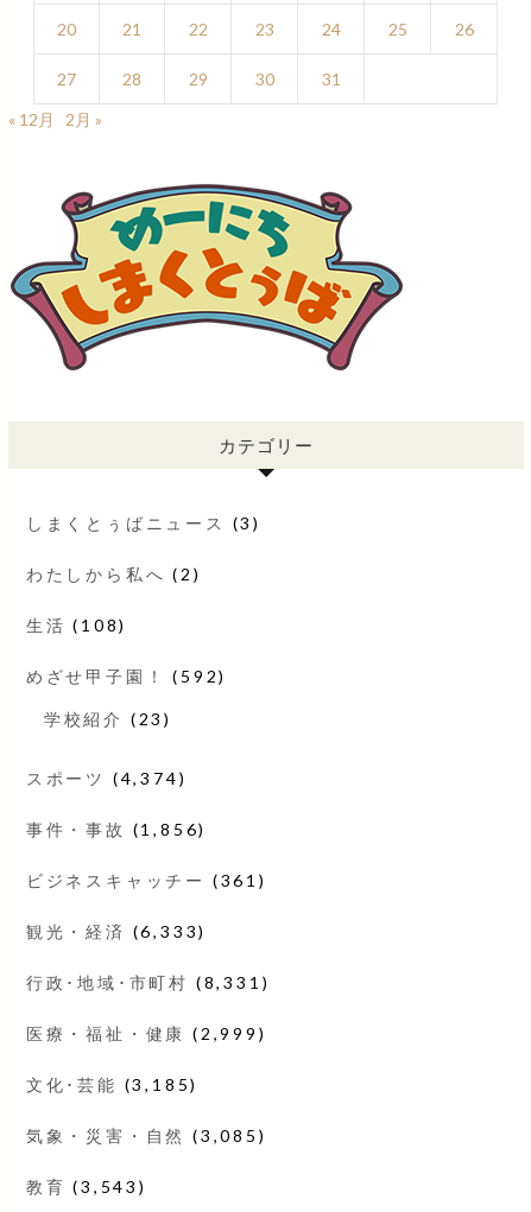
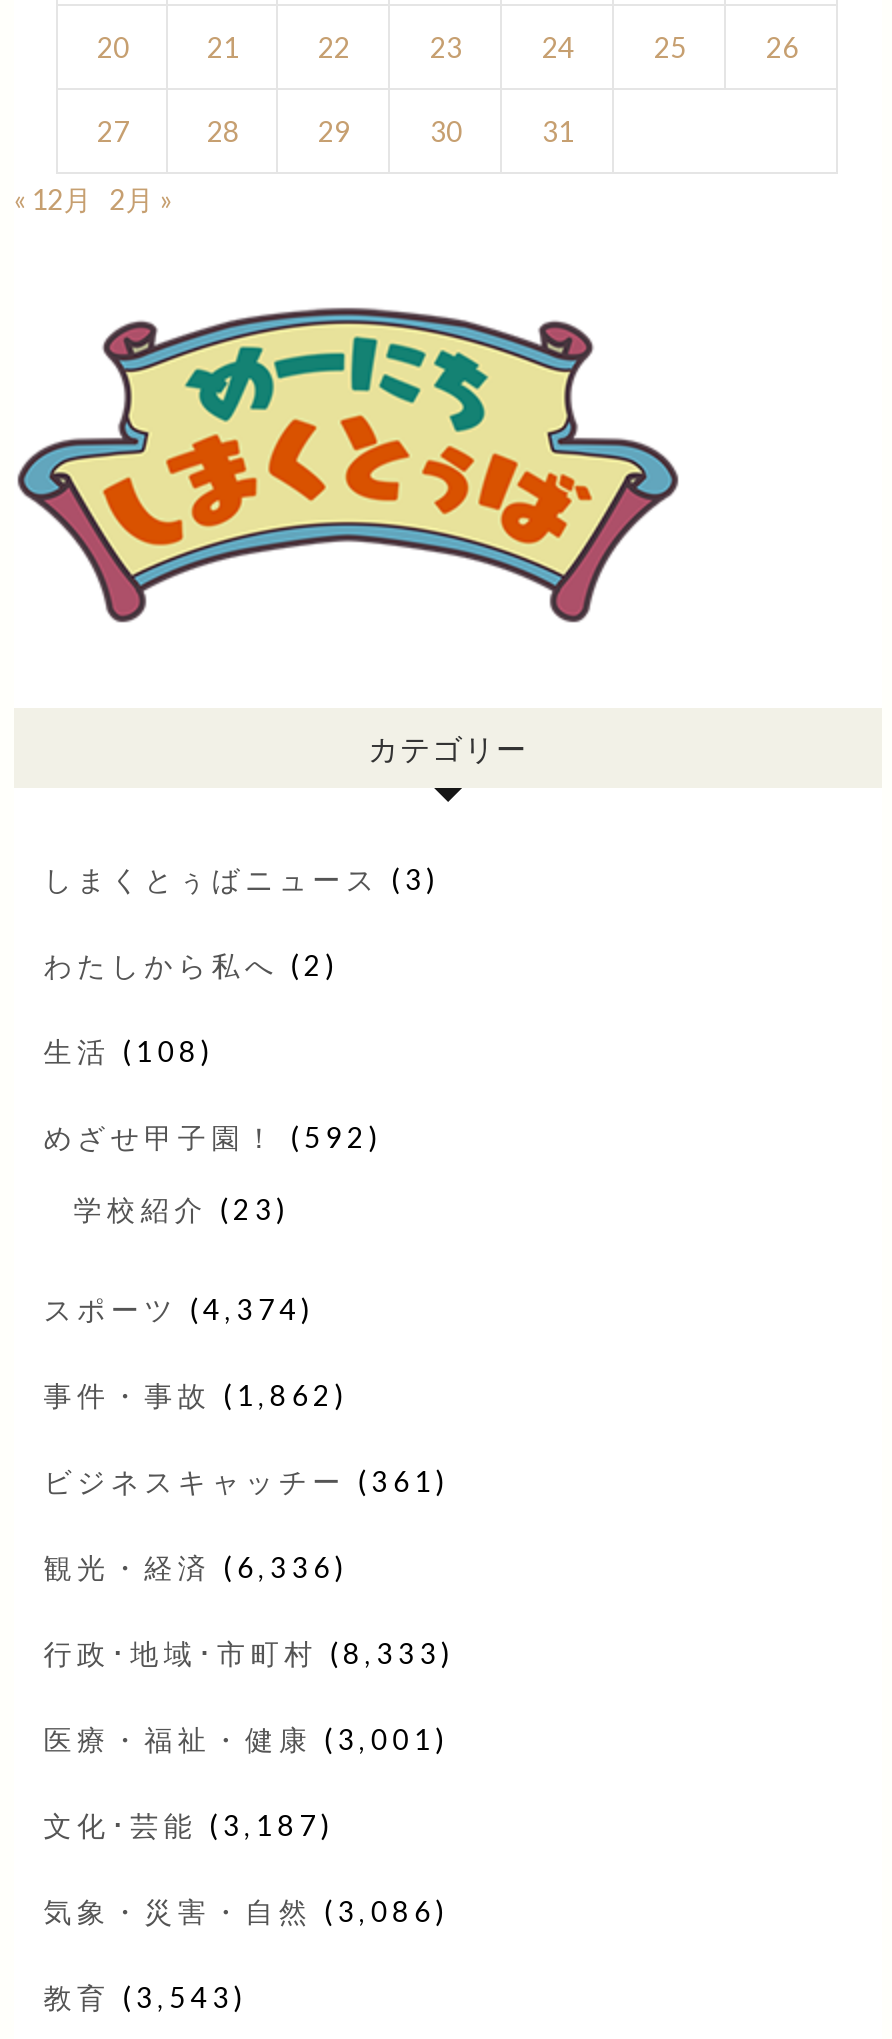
[26,818,207,839] 事件・事故(1,856) -> [43,1377,348,1411] 事件・事故(1,862)
[26,921,207,941] 観光・経済(6,333) -> [43,1549,348,1583] 観光・経済(6,336)
[26,972,270,992] 行政･地域･市町村(8,331) -> [43,1635,455,1669] 行政･地域･市町村(8,333)
[26,1023,267,1043] 医療・福祉・健康(2,999) -> [43,1721,449,1755] 医療・福祉・健康(3,001)
[26,1074,199,1094] 文化･芸能(3,185) -> [43,1807,334,1841] 文化･芸能(3,187)
[26,1125,267,1145] 気象・災害・自然(3,085) -> [43,1893,449,1927] 気象・災害・自然(3,086)

